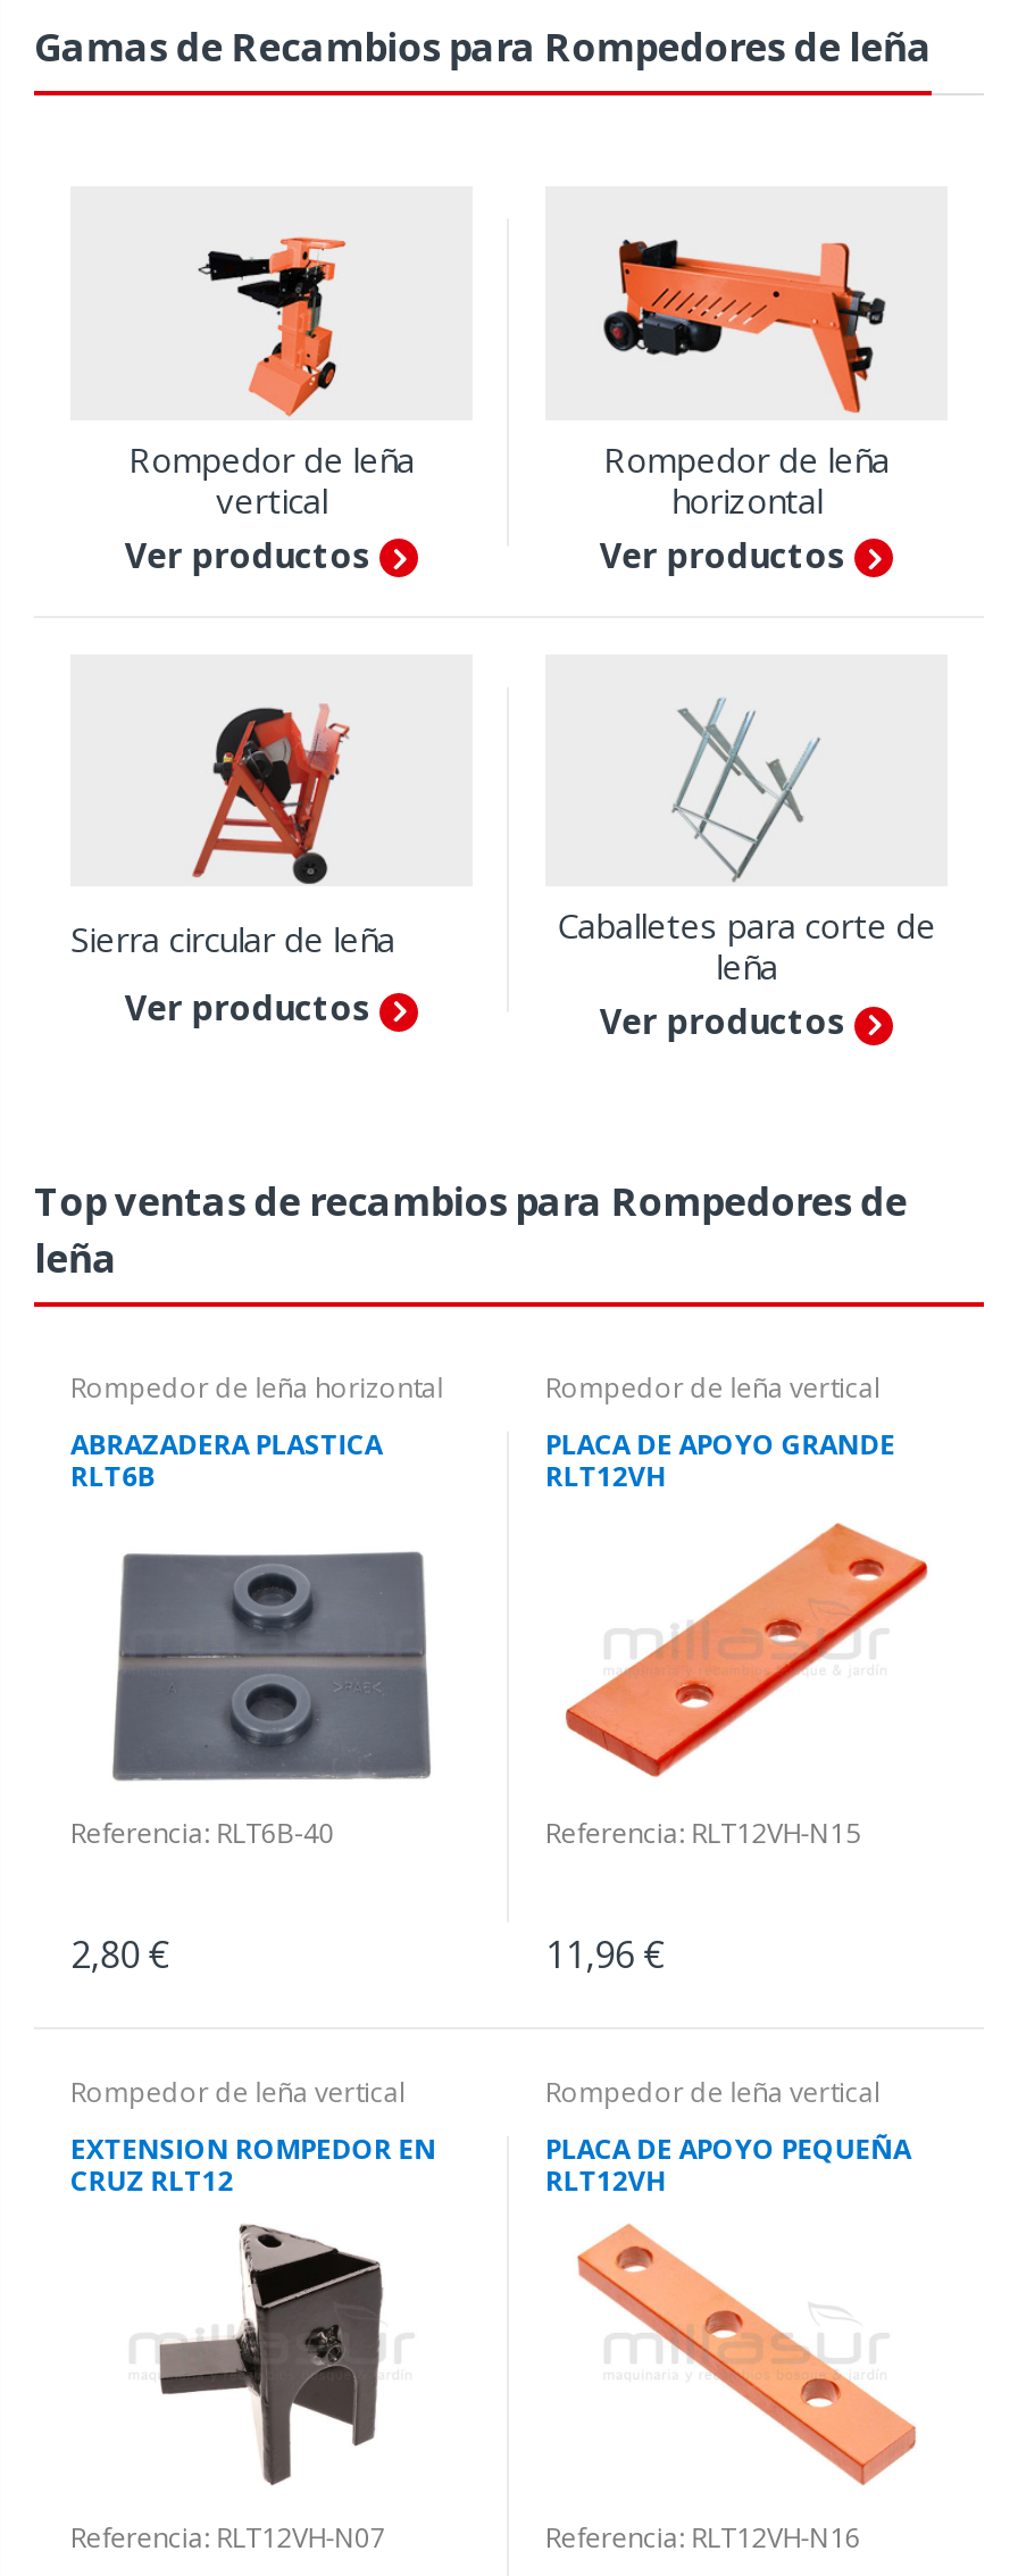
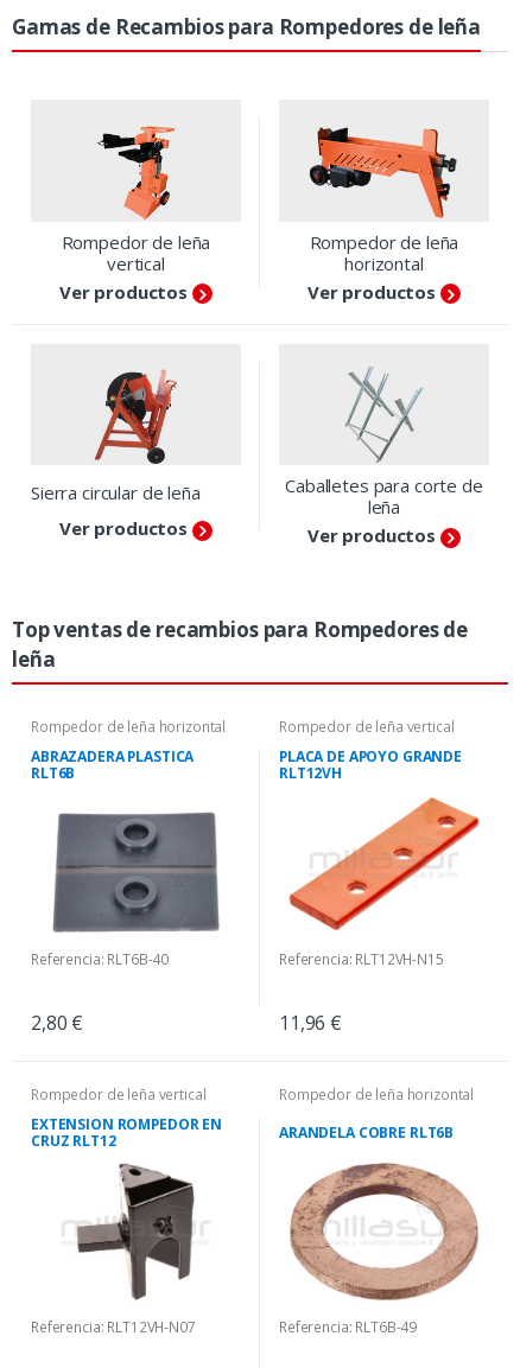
[545,2074,880,2112] Rompedor de leña vertical -> [279,1085,474,1105] Rompedor de leña horizontal
[545,2130,911,2201] PLACA DE APOYO PEQUEÑA | RLT12VH -> [279,1123,454,1143] ARANDELA COBRE RLT6B
[545,2223,927,2558] [image] | Referencia: RLT12VH-N16 -> [279,1162,480,1338] [image] | Referencia: RLT6B-49

